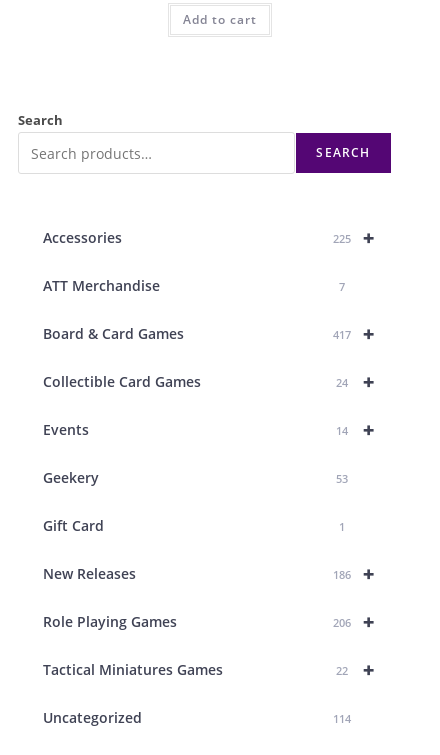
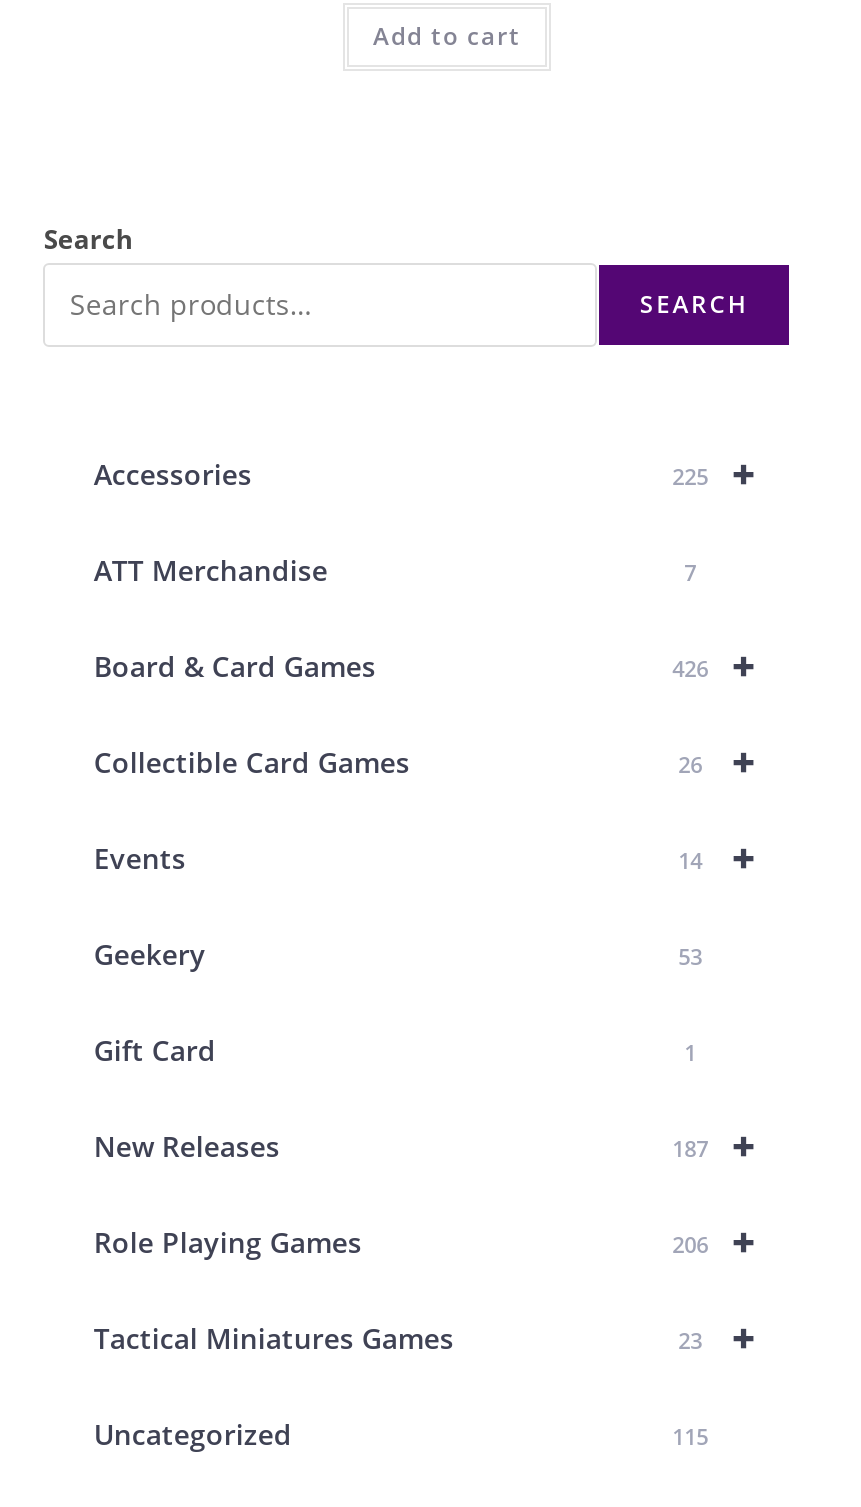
[333,327,351,342] 417 -> [672,652,708,682] 426
[336,375,348,390] 24 -> [678,748,702,778] 26
[333,567,351,582] 186 -> [672,1132,708,1162] 187
[336,663,348,678] 22 -> [678,1324,702,1354] 23
[333,711,351,726] 114 -> [672,1420,708,1450] 115

